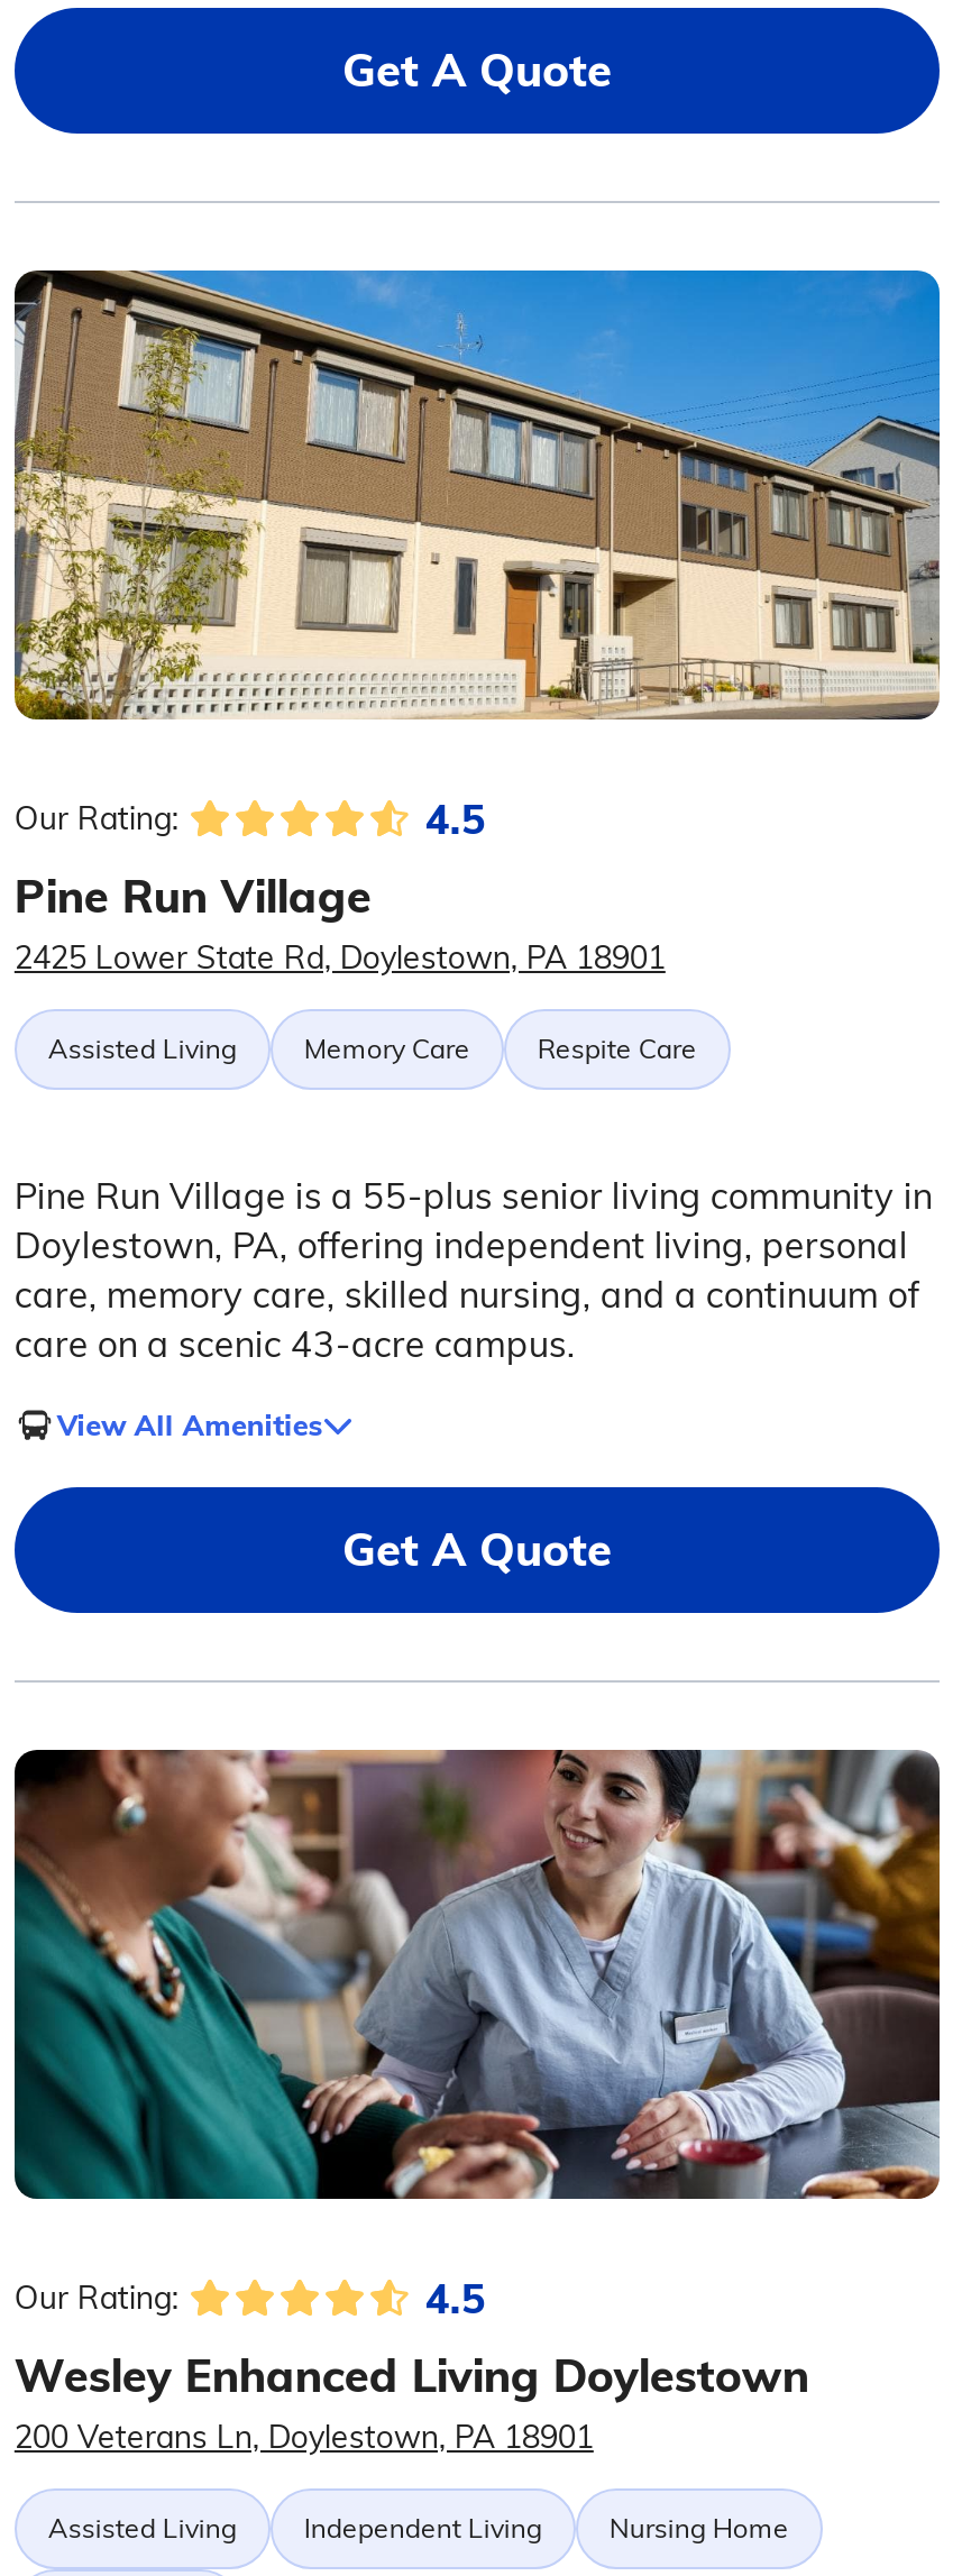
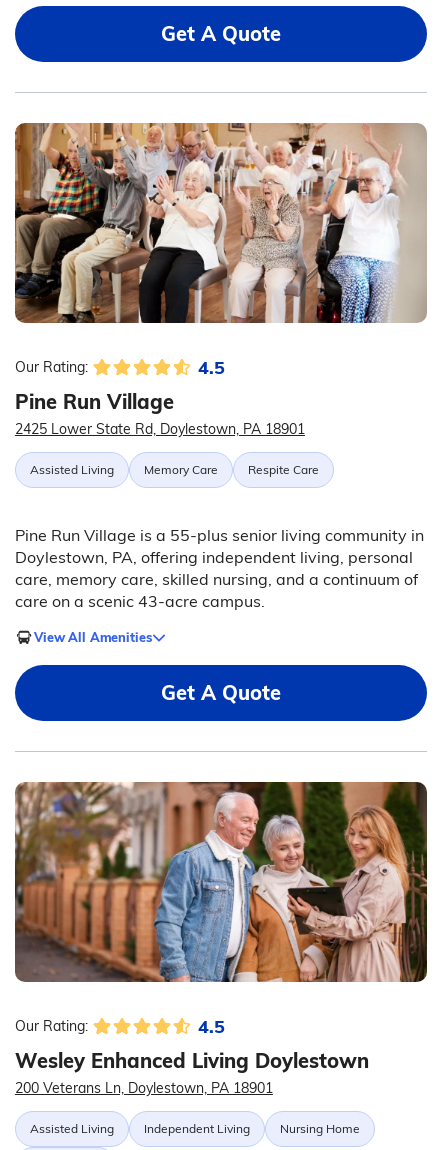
[12,268,942,722] [image] -> [14,122,427,324] [image]
[12,1748,940,2201] [image] -> [14,781,428,983] [image]

